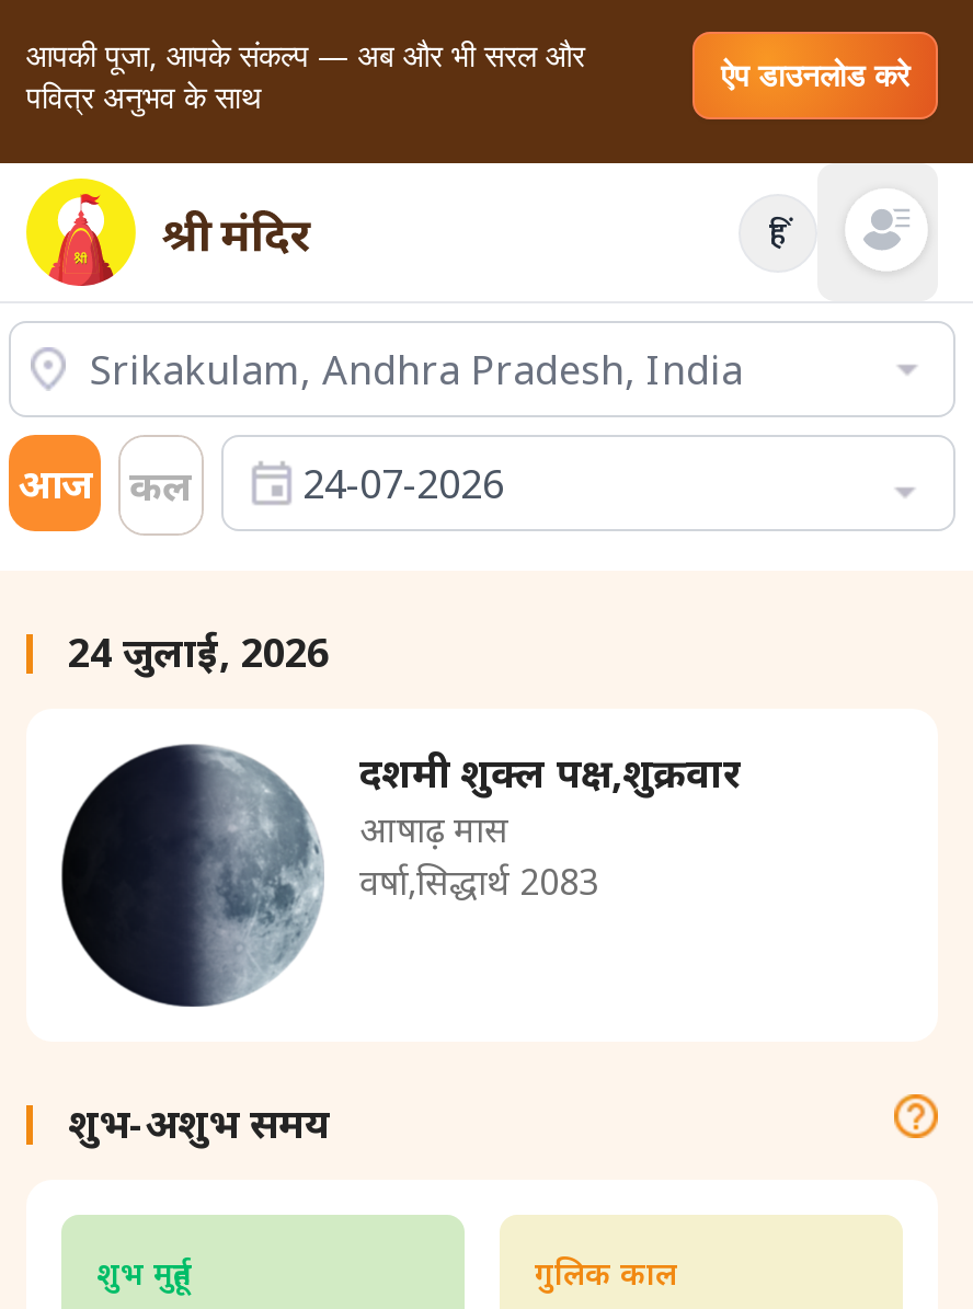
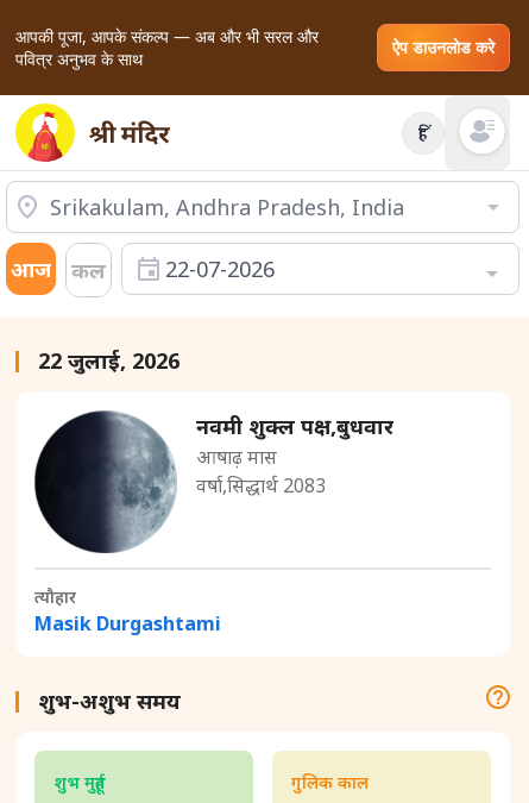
[302,457,504,509] 24-07-2026 -> [165,255,275,283] 22-07-2026
[68,625,329,678] 24 जुलाई, 2026 -> [38,346,180,375] 22 जुलाई, 2026
[359,746,741,799] दशमी शुक्ल पक्ष,शुक्रवार -> [196,412,393,440] नवमी शुक्ल पक्ष,बुधवार
none -> [34,585,221,636] त्यौहार | Masik Durgashtami

